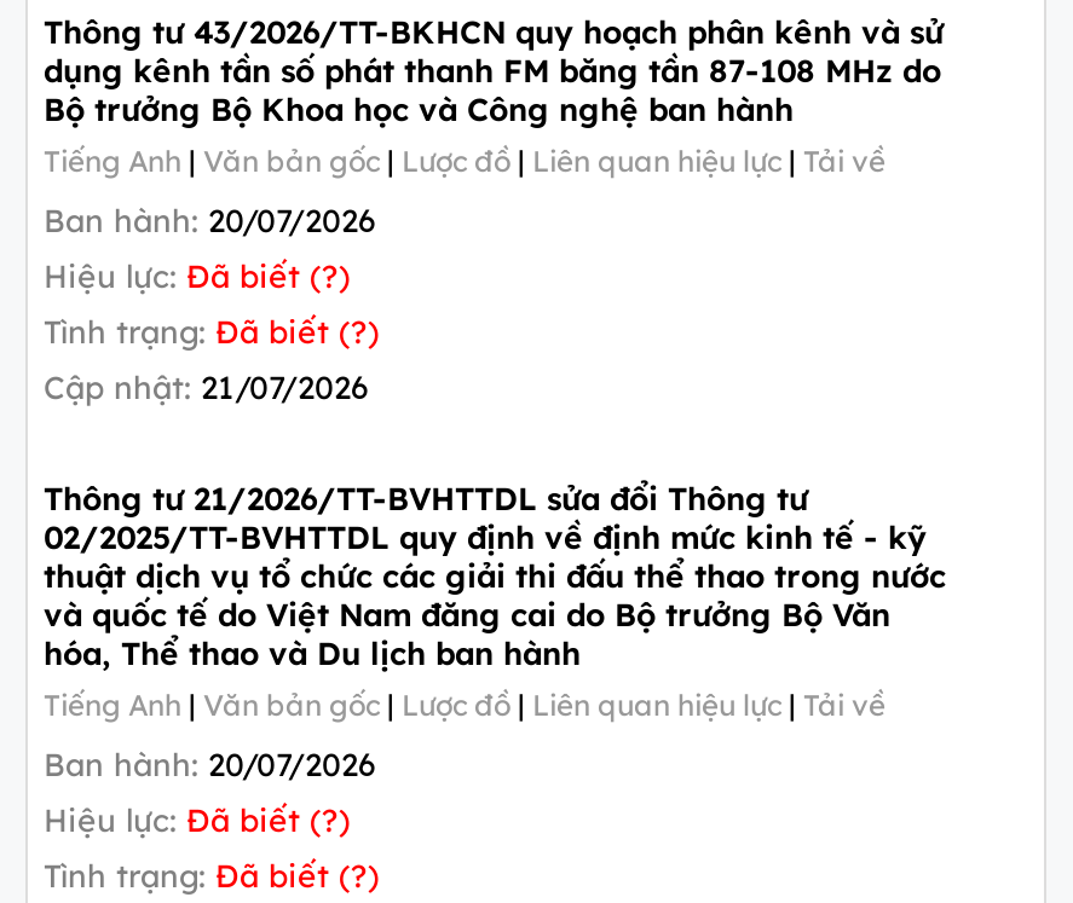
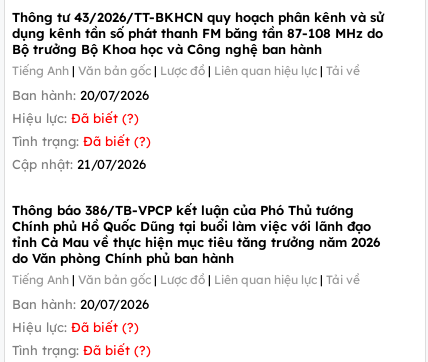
[44,478,946,671] Thông tư 21/2026/TT-BVHTTDL sửa đổi Thông tư | 02/2025/TT-BVHTTDL quy định về định mức kinh tế - kỹ | thuật dịch vụ tổ chức các giải thi đấu thể thao trong nước | và quốc tế do Việt Nam đăng cai do Bộ trưởng Bộ Văn | hóa, Thể thao và Du lịch ban hành -> [11,202,379,266] Thông báo 386/TB-VPCP kết luận của Phó Thủ tướng | Chính phủ Hồ Quốc Dũng tại buổi làm việc với lãnh đạo | tỉnh Cà Mau về thực hiện mục tiêu tăng trưởng năm 2026 | do Văn phòng Chính phủ ban hành

